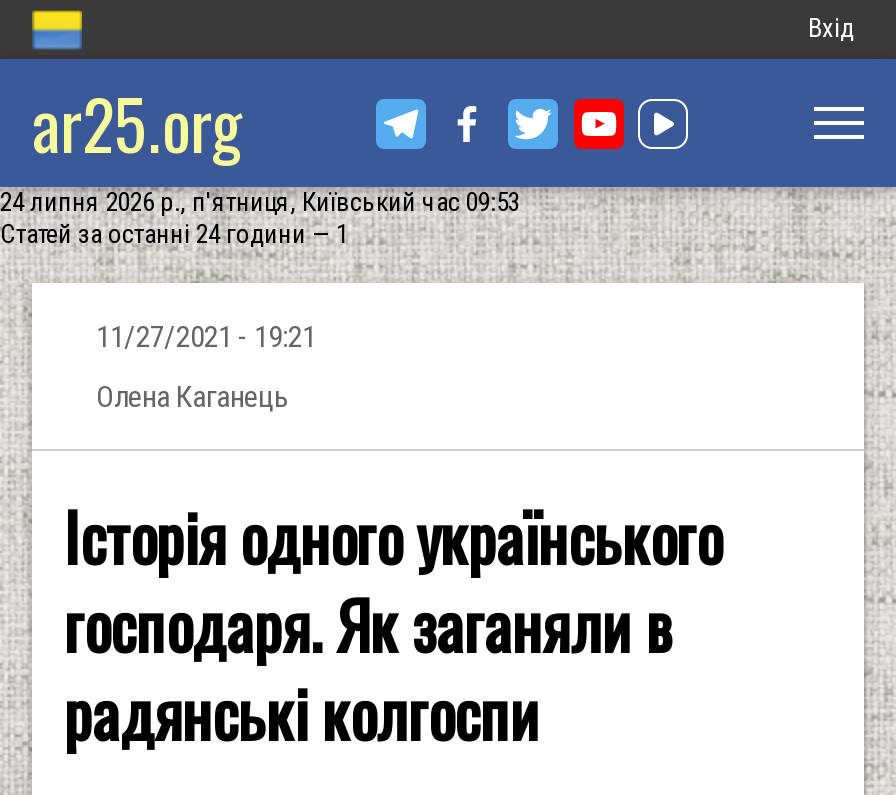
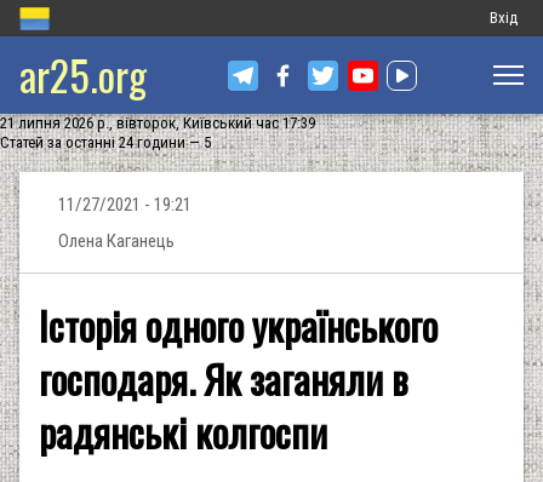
[0,187,520,217] 24 липня 2026 р., п'ятниця, Київський час 09:53 -> [0,114,315,132] 21 липня 2026 р., вівторок, Київський час 17:39
[0,219,348,249] Статей за останні 24 години — 1 -> [0,133,211,151] Статей за останні 24 години — 5

